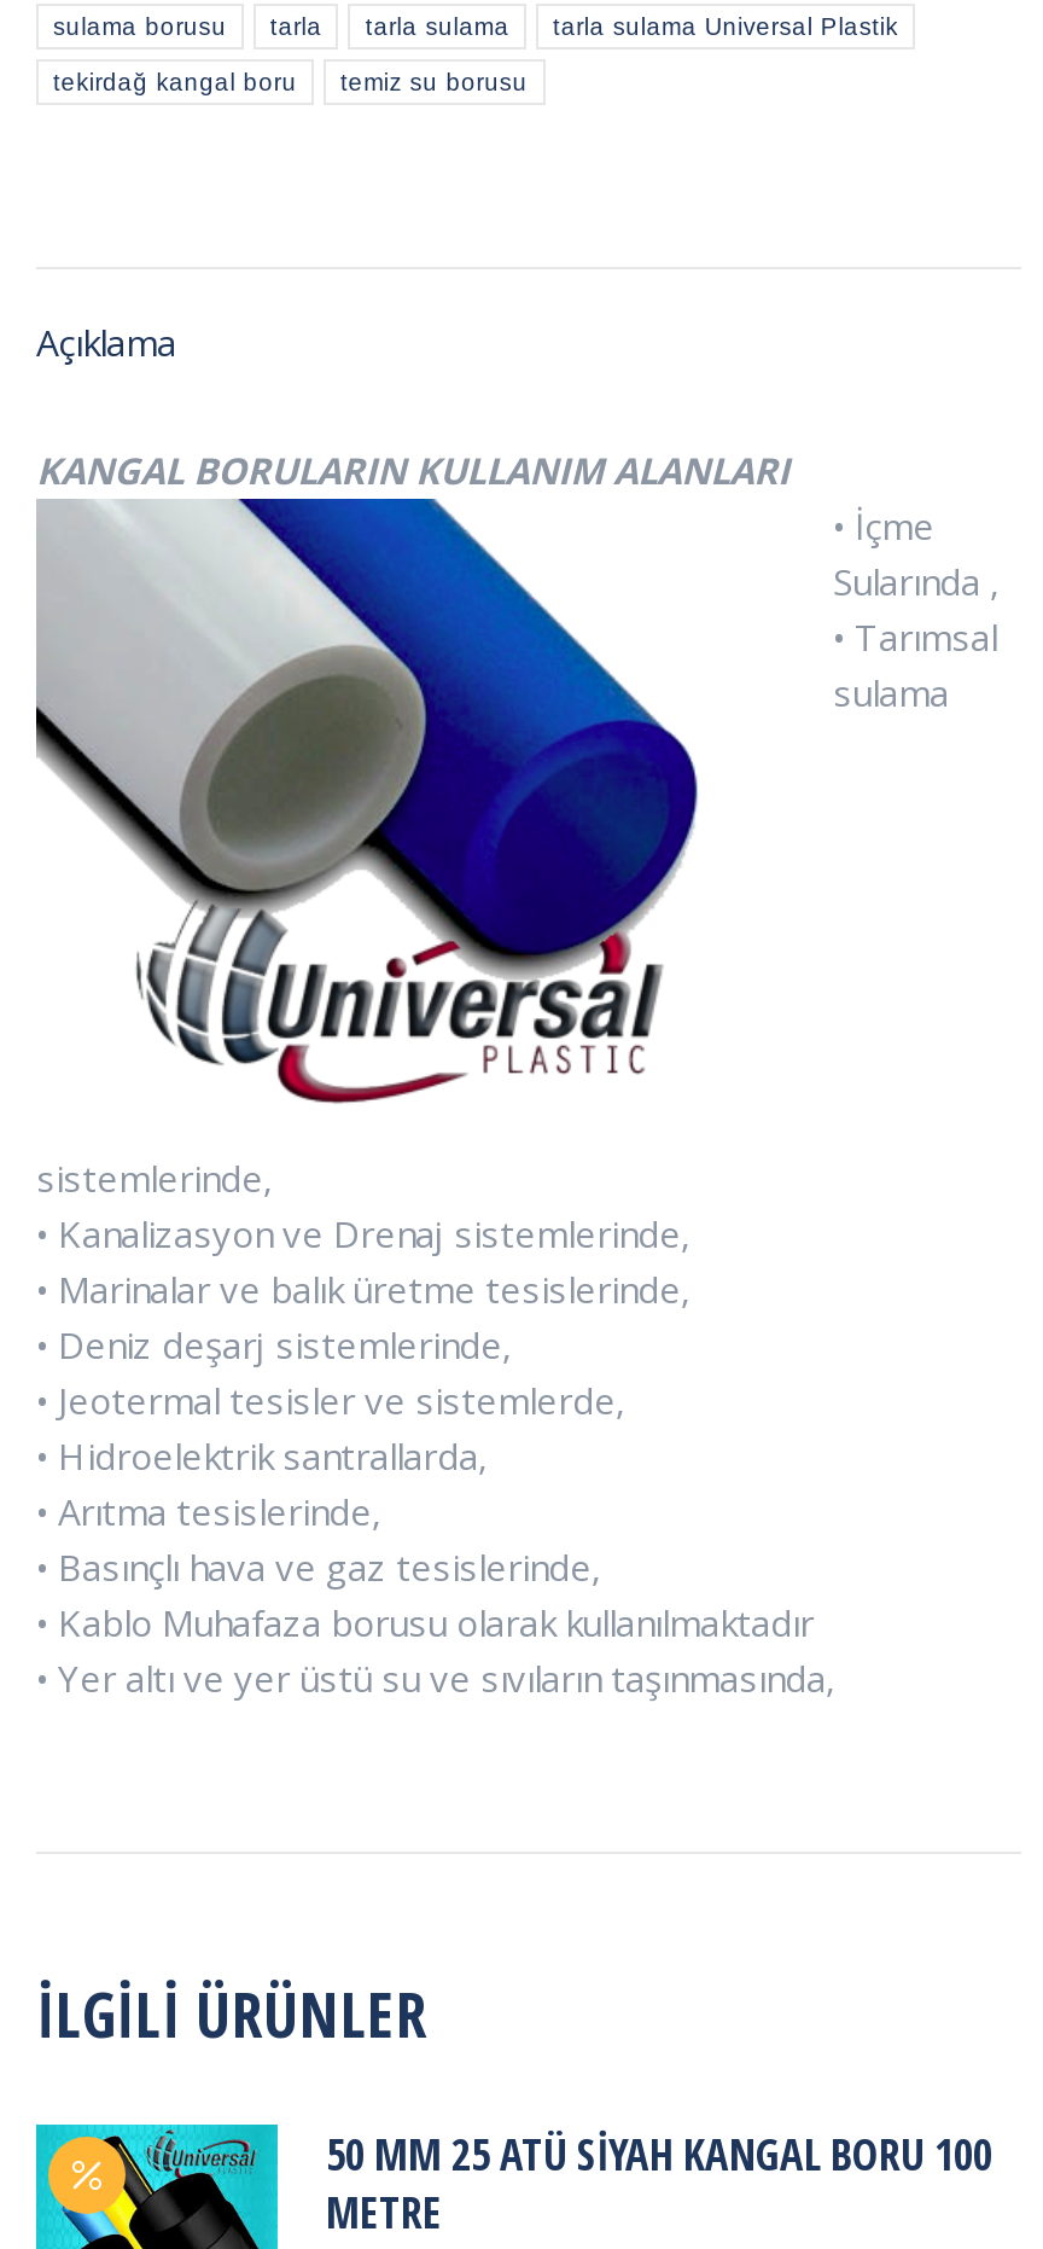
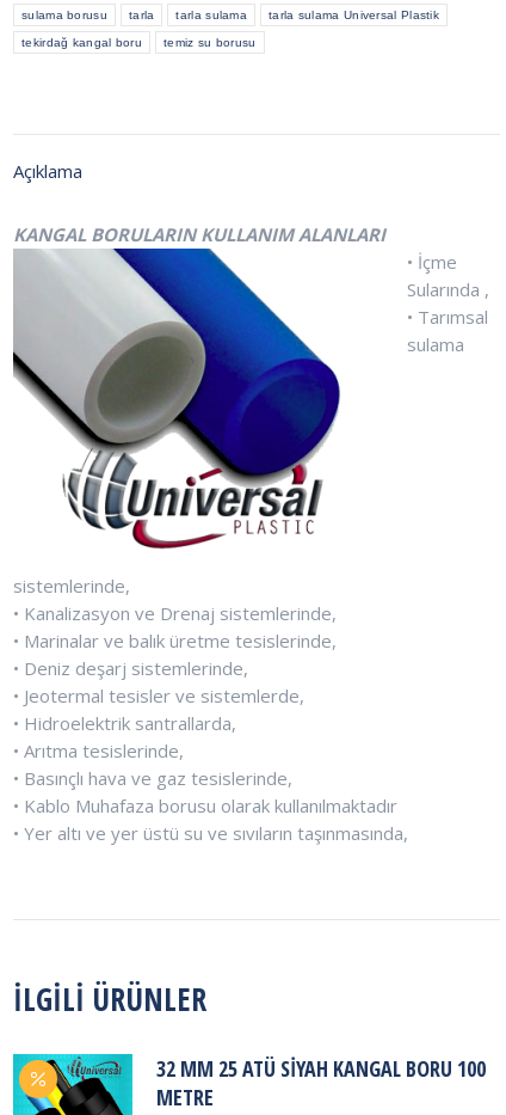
[326,2125,992,2183] 50 MM 25 ATÜ SIYAH KANGAL BORU 100 -> [156,1053,486,1082] 32 MM 25 ATÜ SIYAH KANGAL BORU 100

